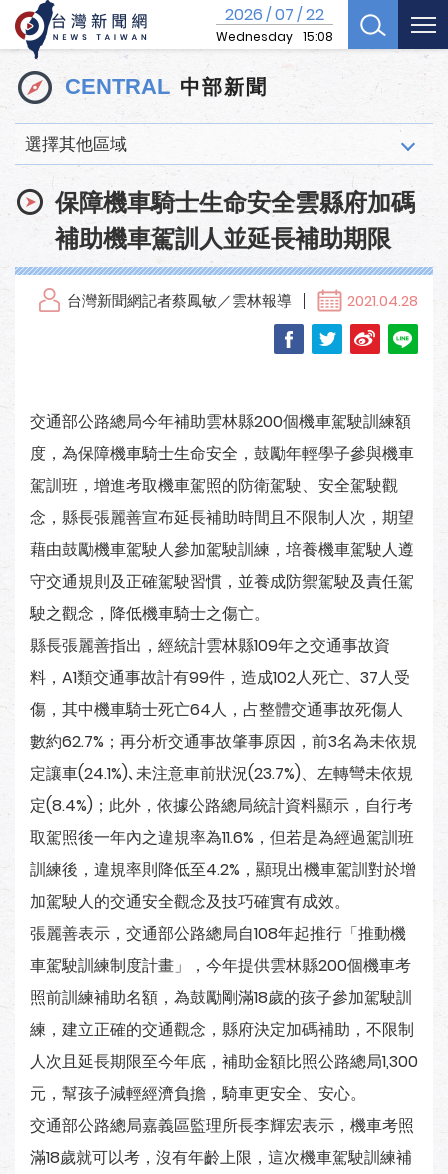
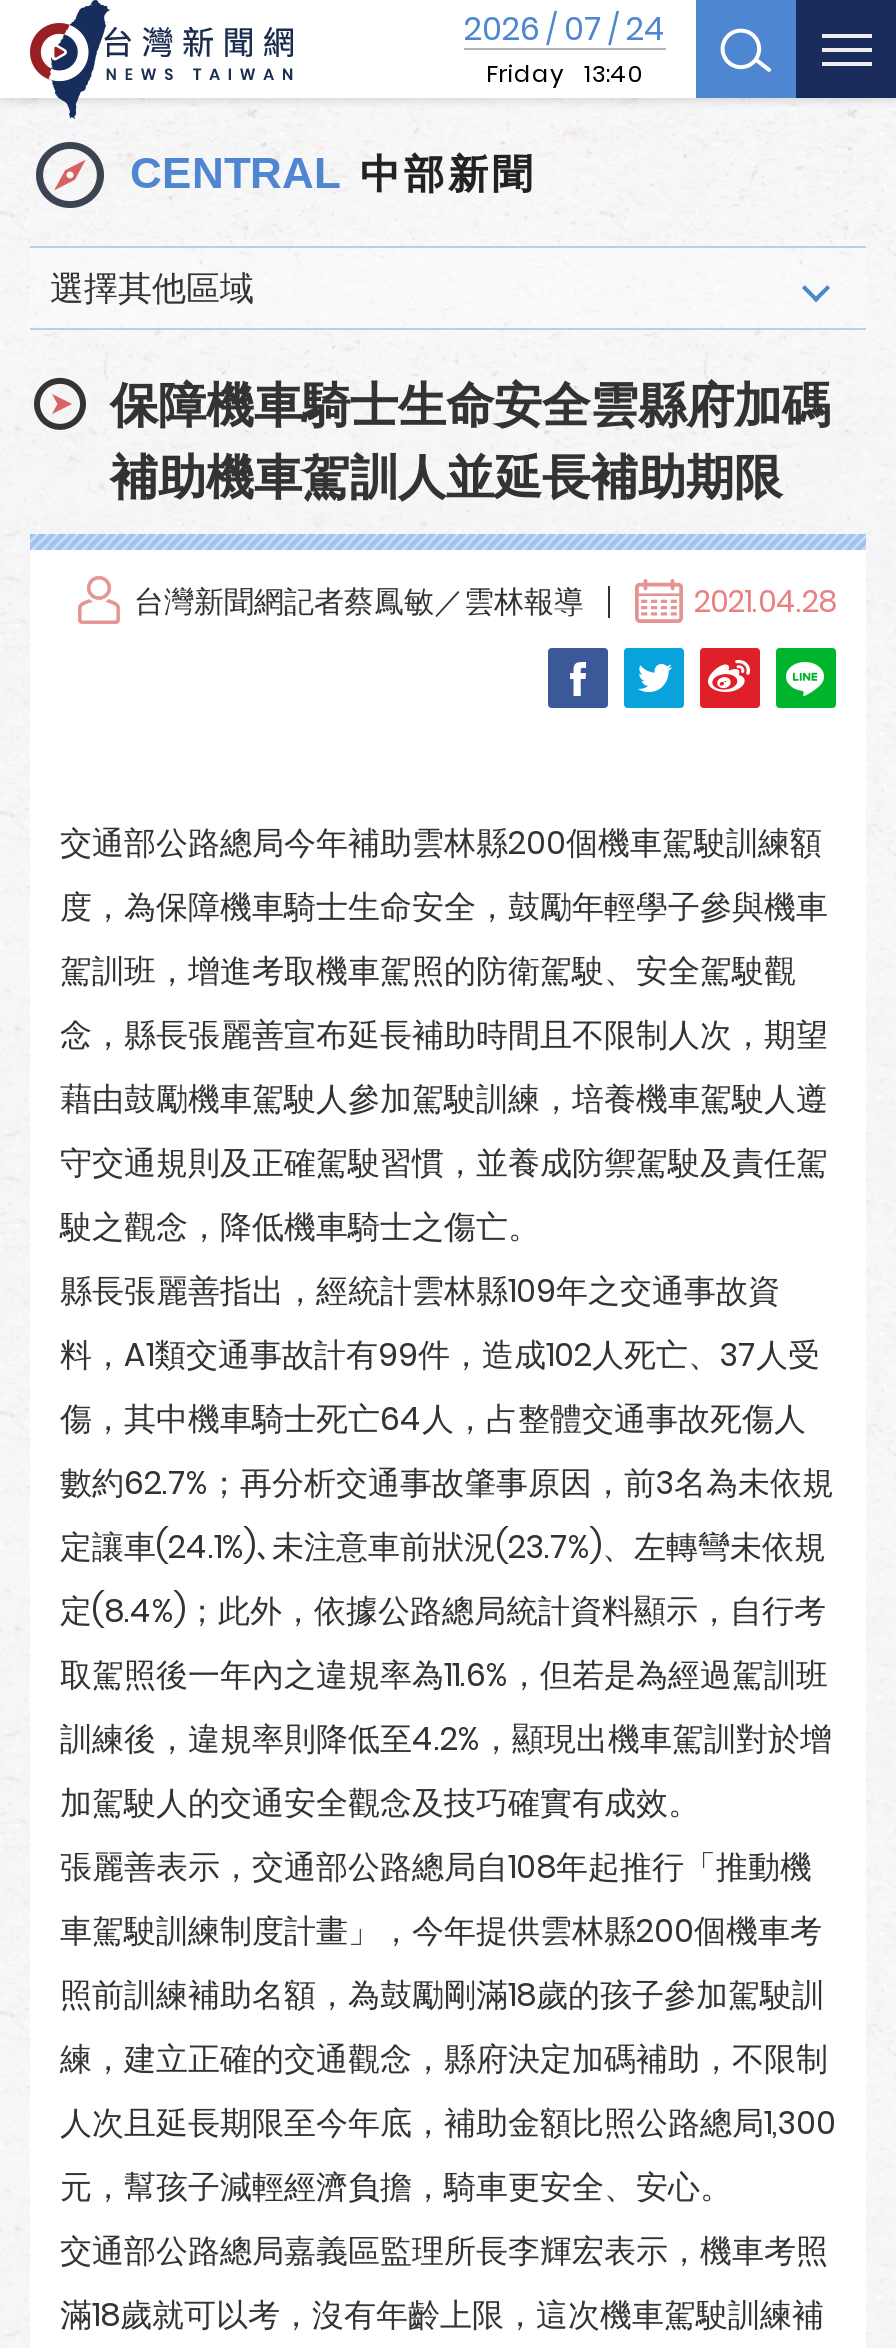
[216,3,333,45] 2026 / 07 / 22 | Wednesday 15:08 -> [464,6,666,90] 2026 / 07 / 24 | Friday 13:40

